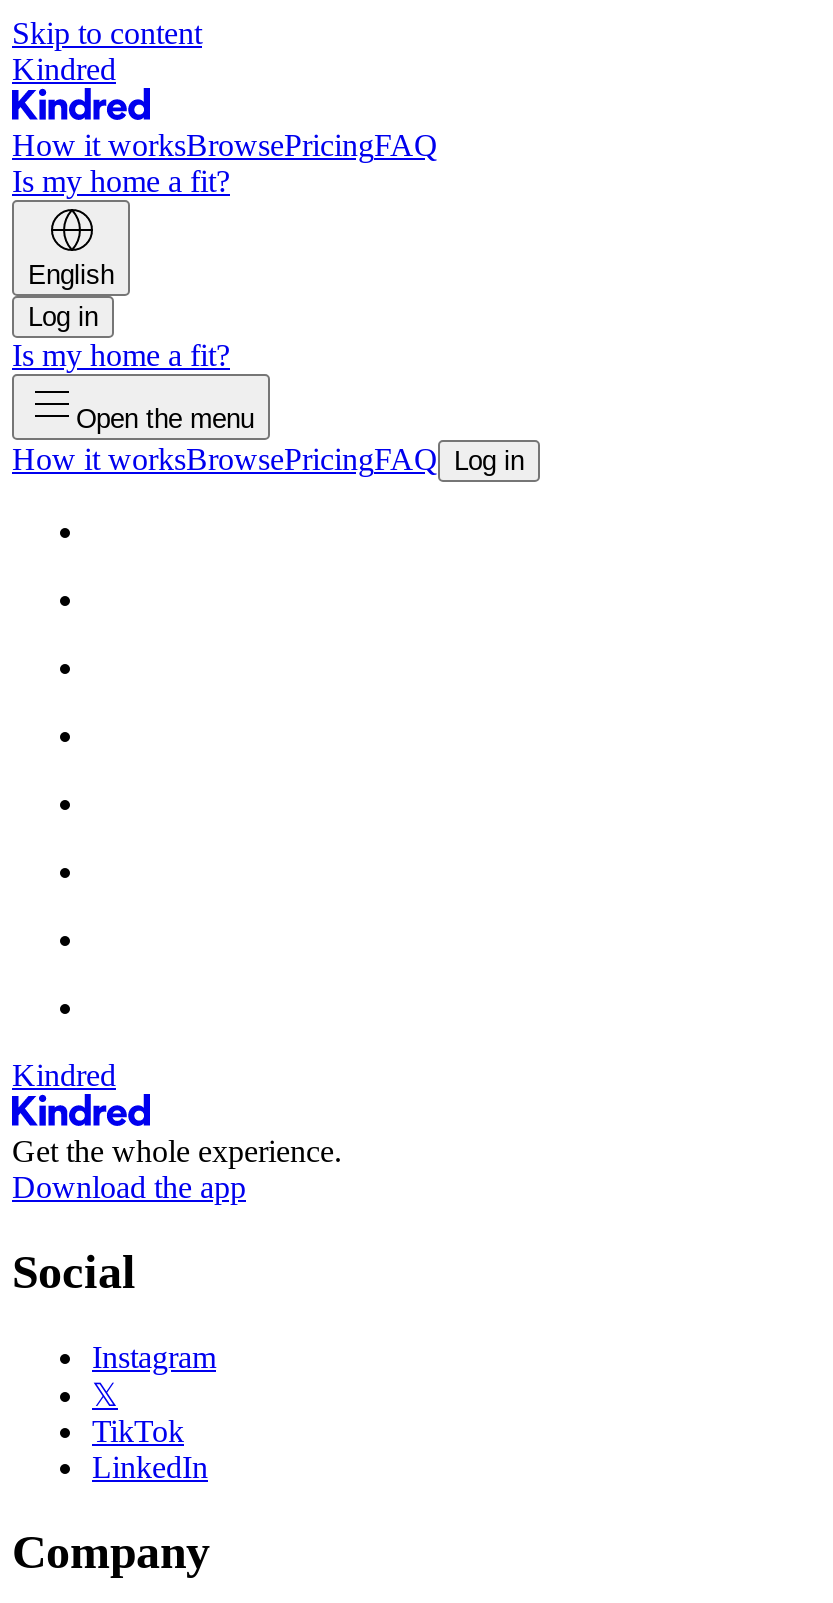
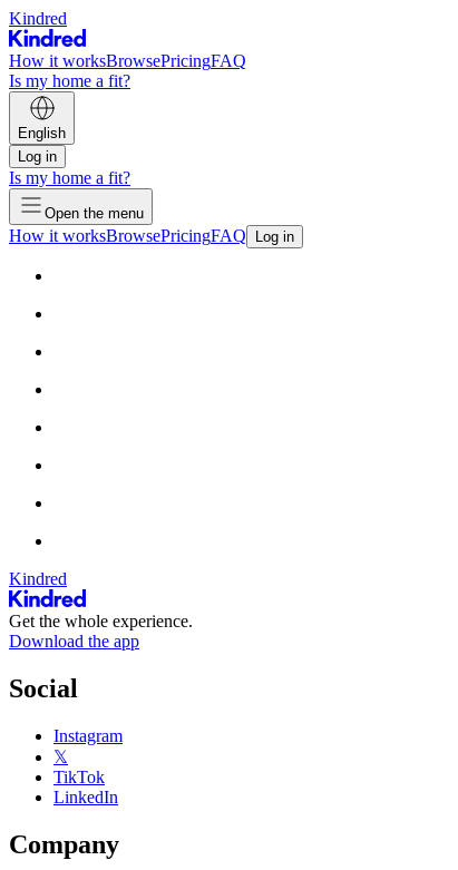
[12,16,202,50] Skip to content -> none

